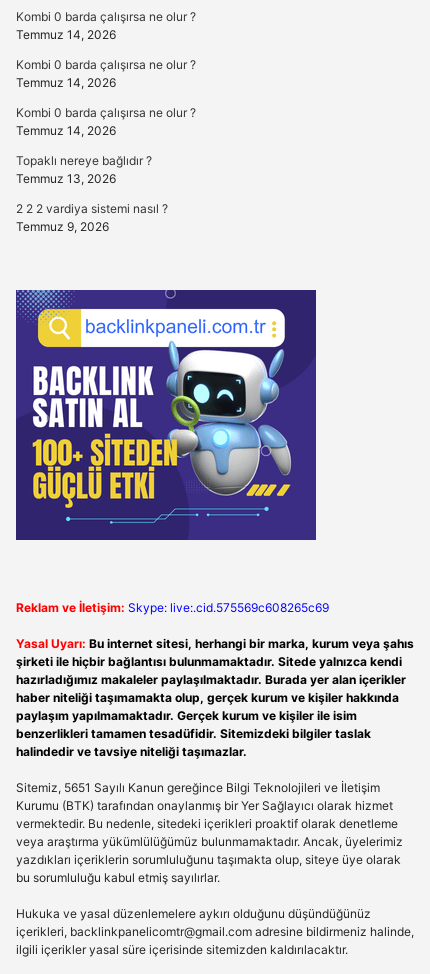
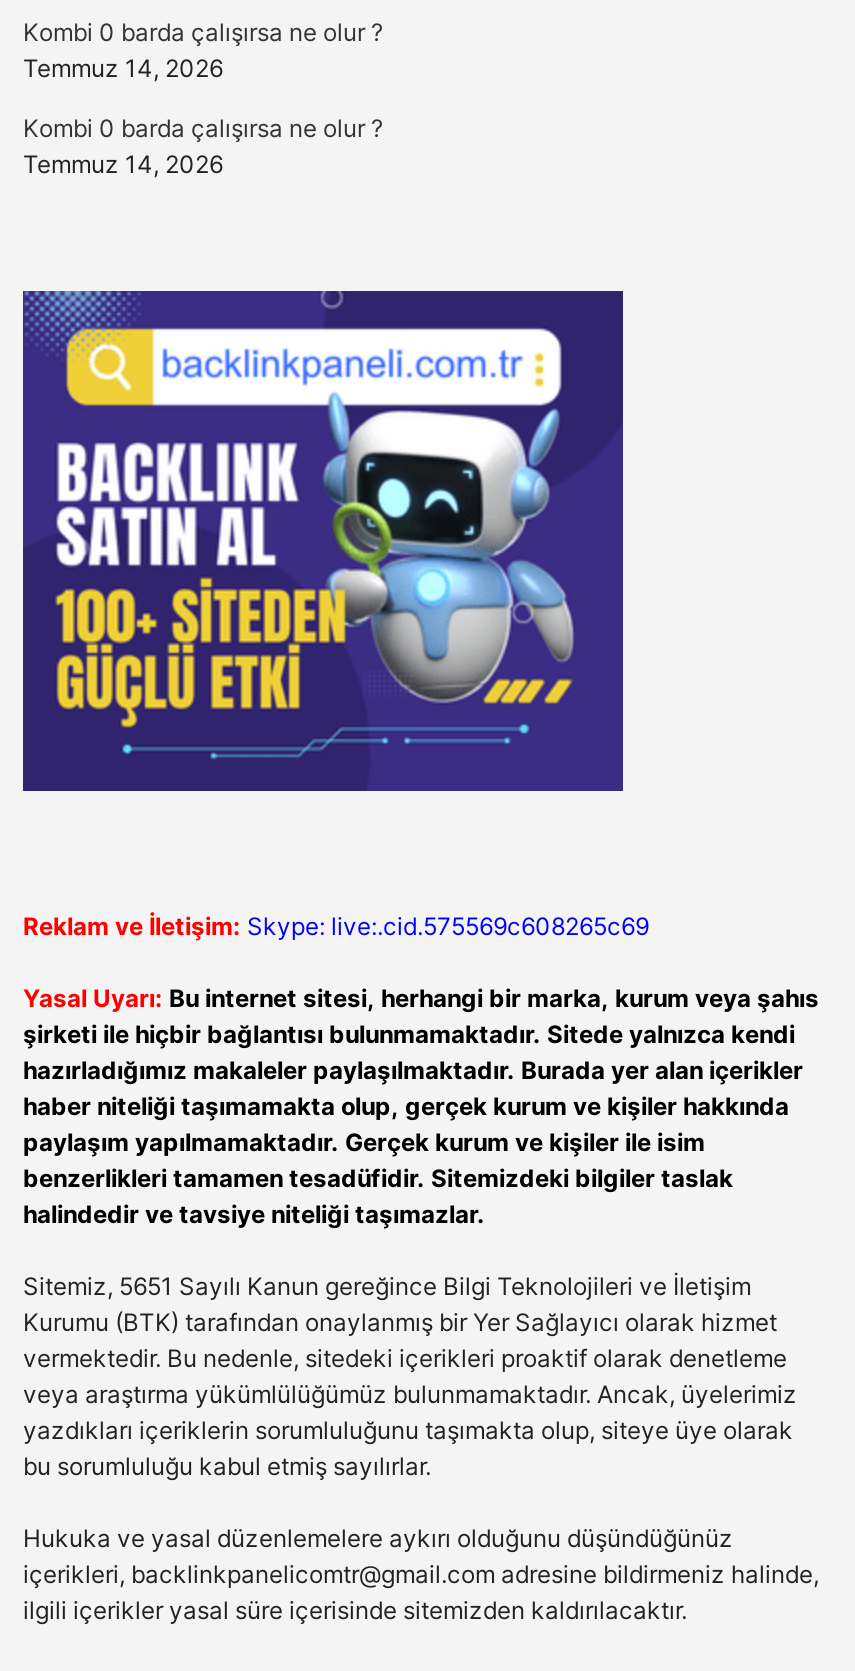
[16,105,196,234] Kombi 0 barda çalışırsa ne olur ? | Temmuz 14, 2026 | Topaklı nereye bağlıdır ? | Temmuz 13, 2026 | 2 2 2 vardiya sistemi nasıl ? | Temmuz 9, 2026 -> none

